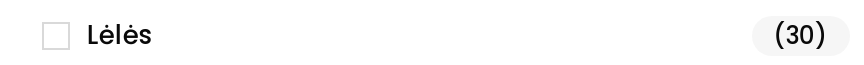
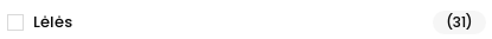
[773,19,827,53] (30) -> [445,12,473,32] (31)

